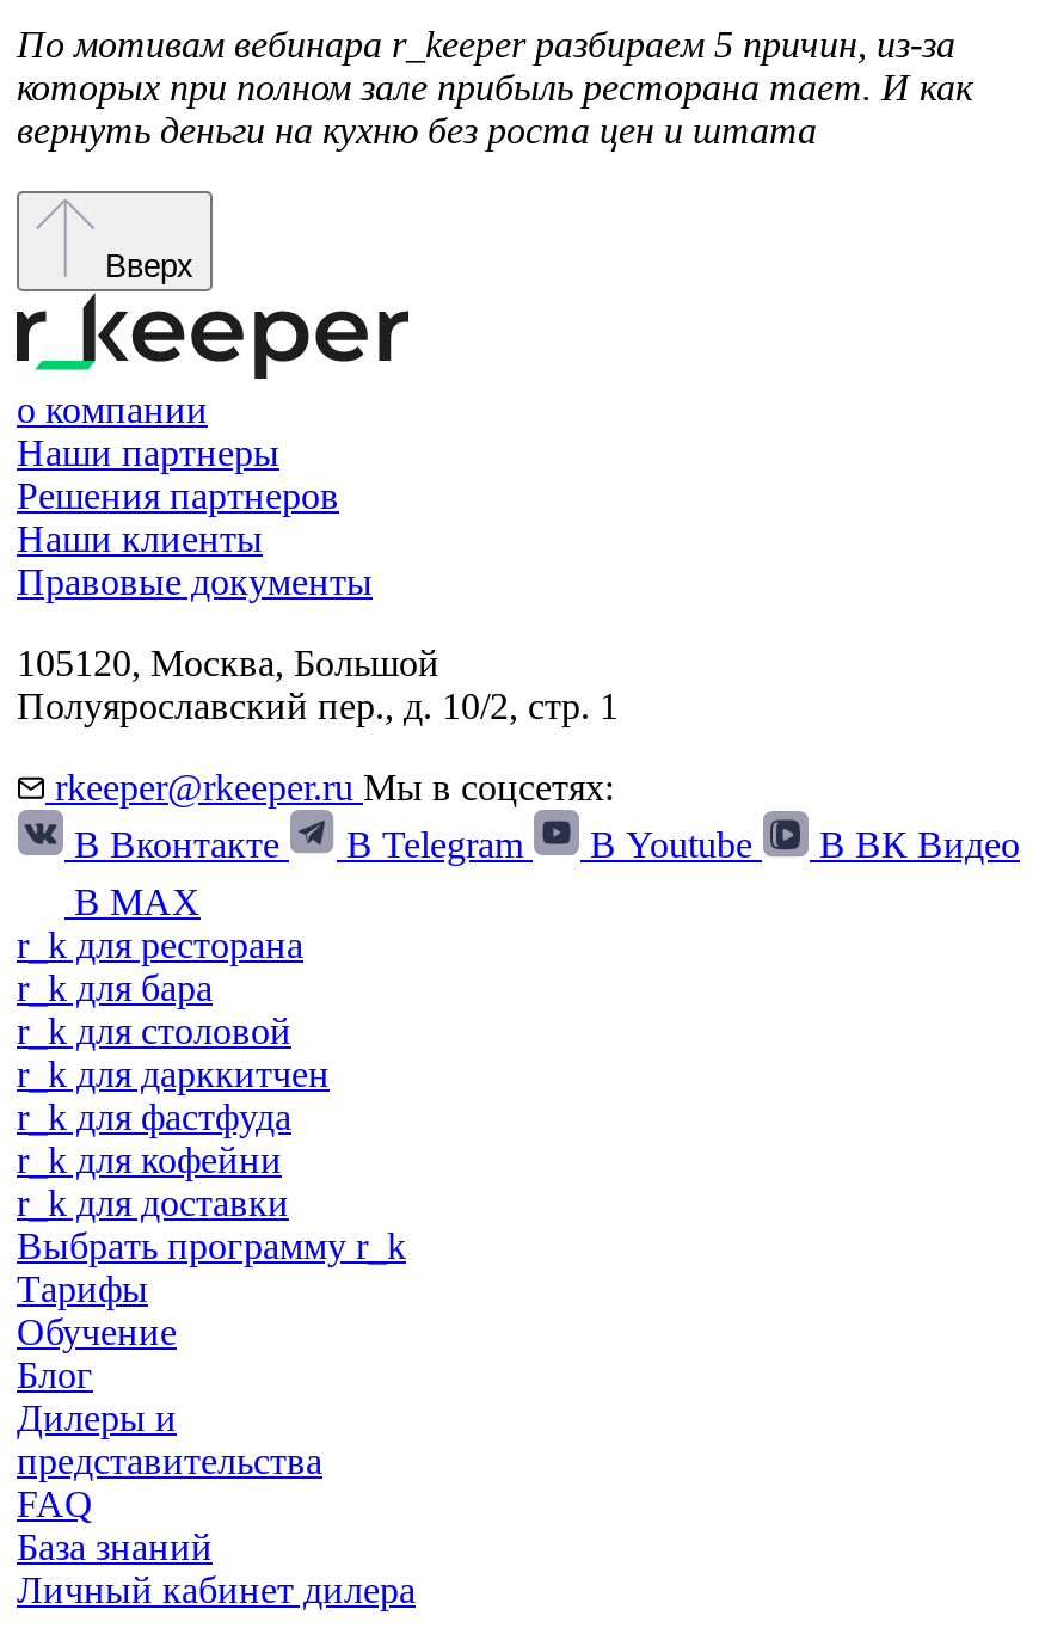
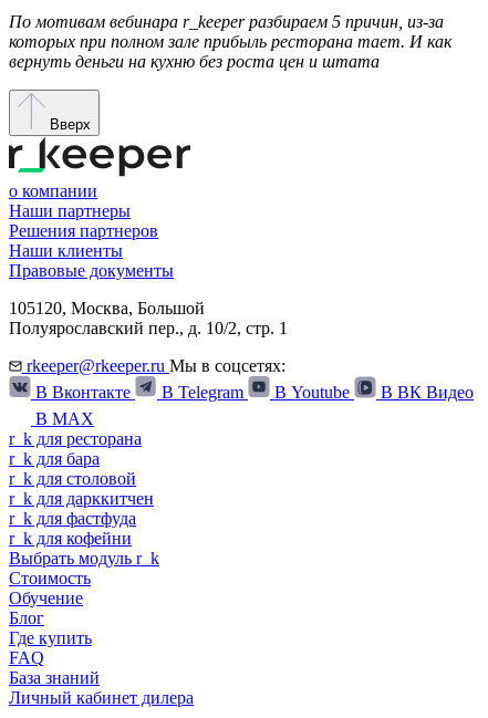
[17,1182,406,1308] r _ k для доставки | Выбрать программу r _ k | Тарифы -> [9,548,159,587] Выбрать модуль r _ k | Стоимость
[17,1397,322,1480] Дилеры и | представительства -> [9,628,92,647] Где купить

